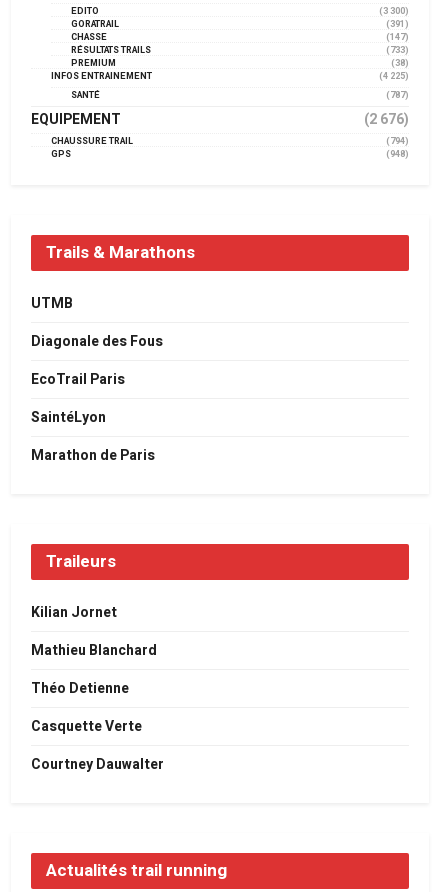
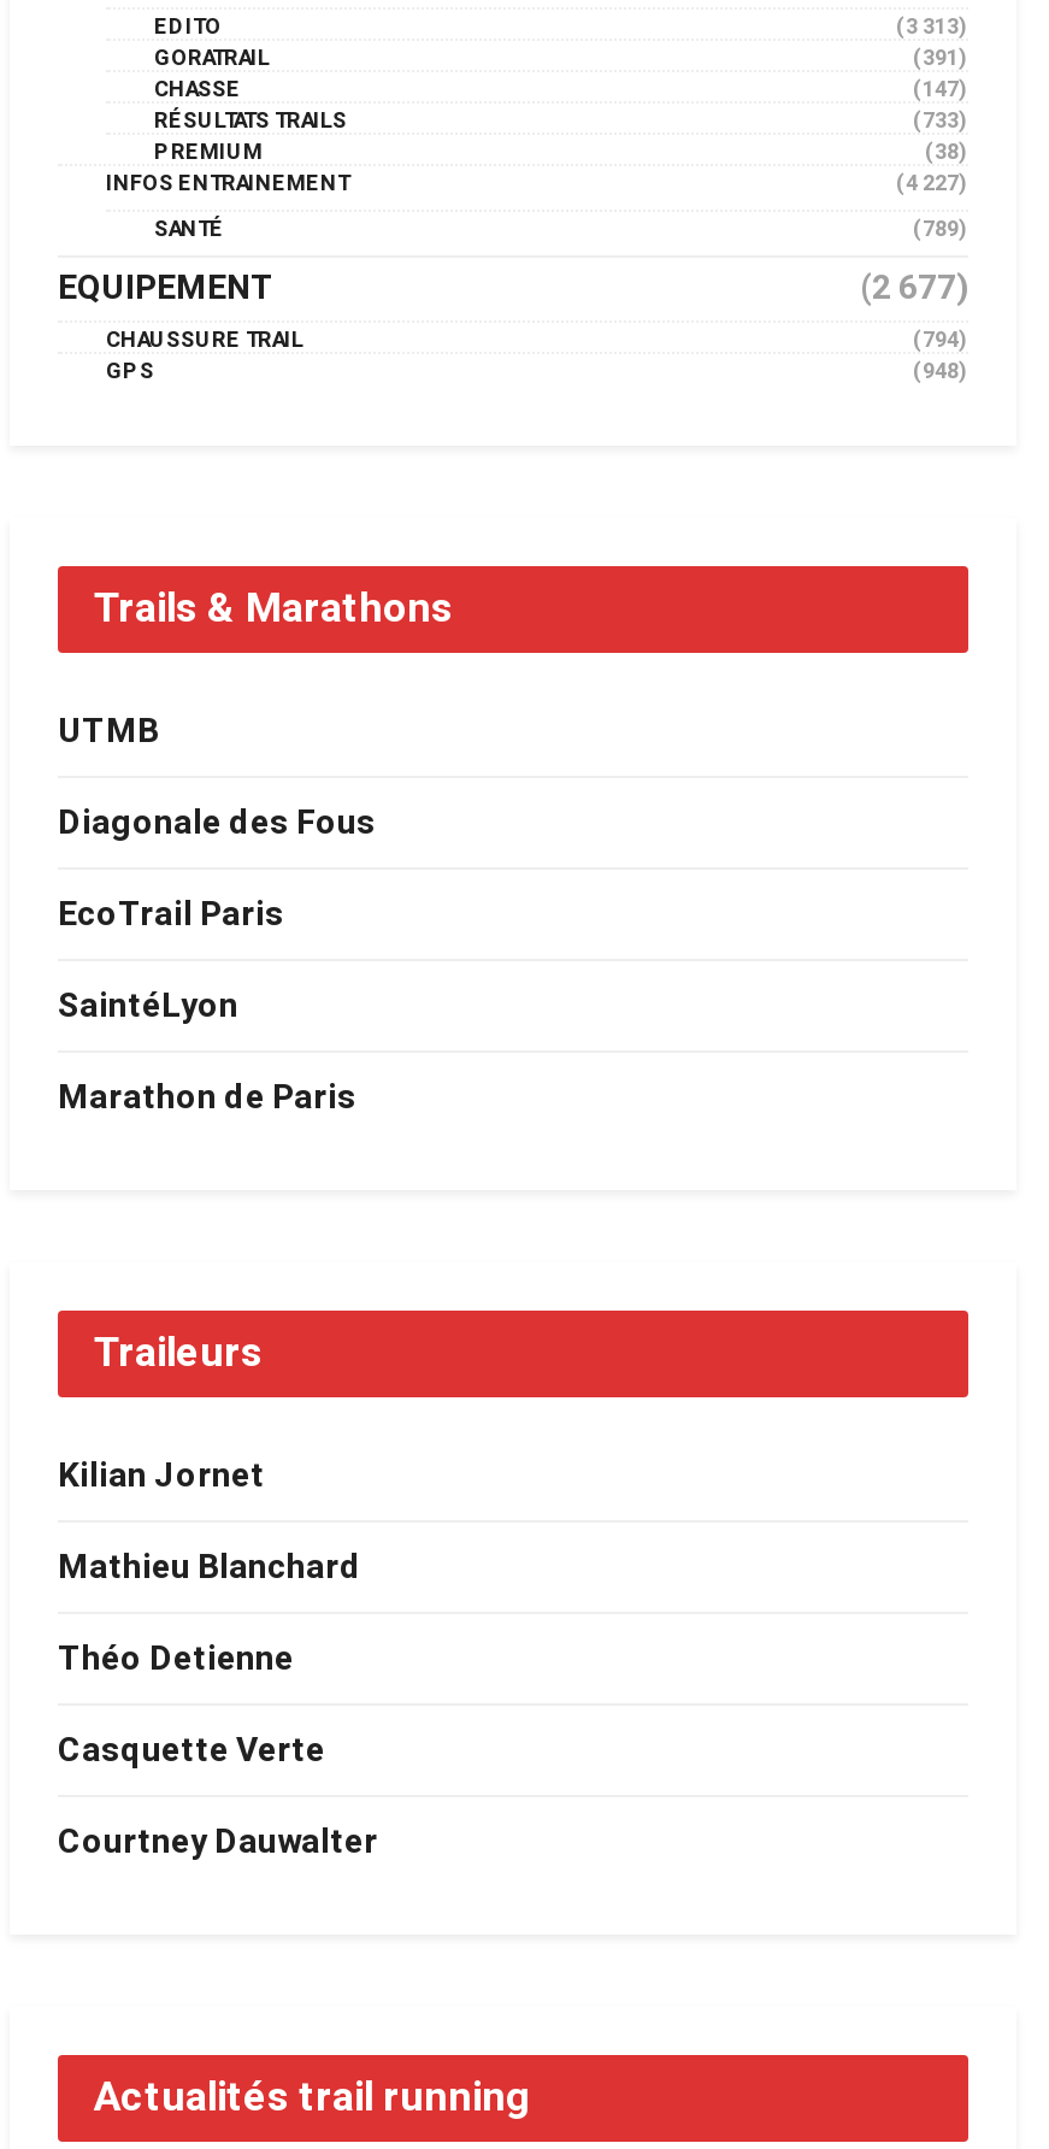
[379,4,409,17] (3 300) -> [896,11,968,42] (3 313)
[379,69,409,82] (4 225) -> [896,167,968,199] (4 227)
[386,88,409,101] (787) -> [913,213,968,245] (789)
[364,108,409,129] (2 676) -> [860,261,968,312] (2 677)

